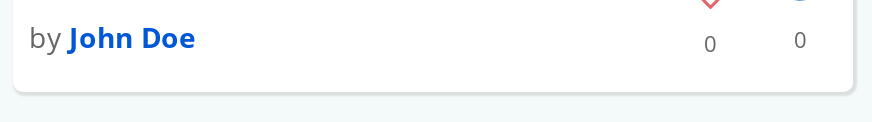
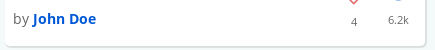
[704,24,806,58] 0 | 0 -> [350,12,409,29] 4 | 6.2k

